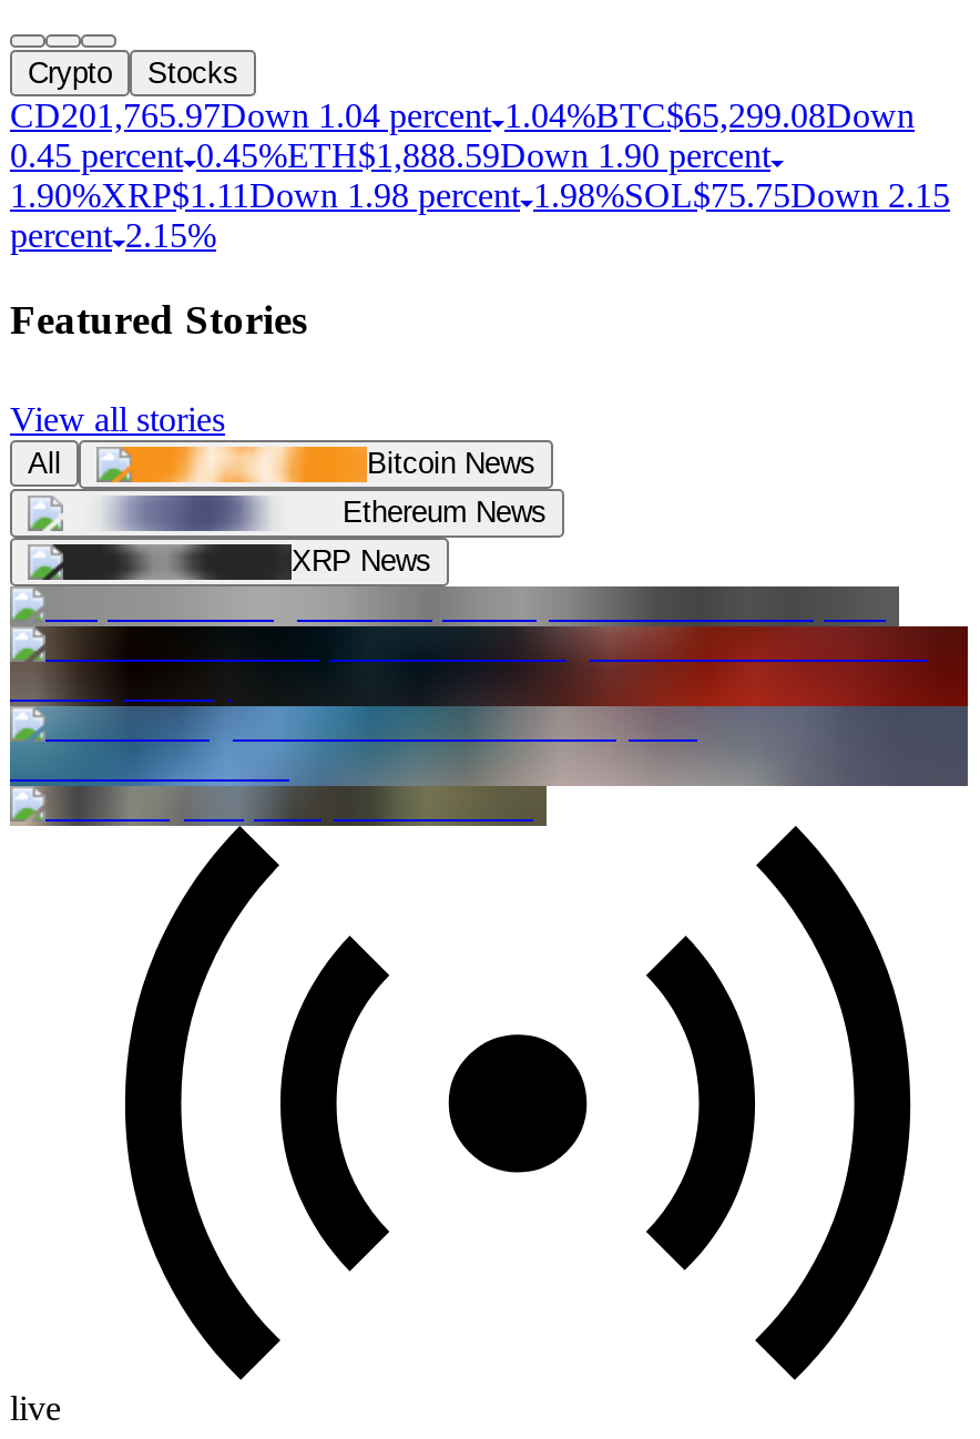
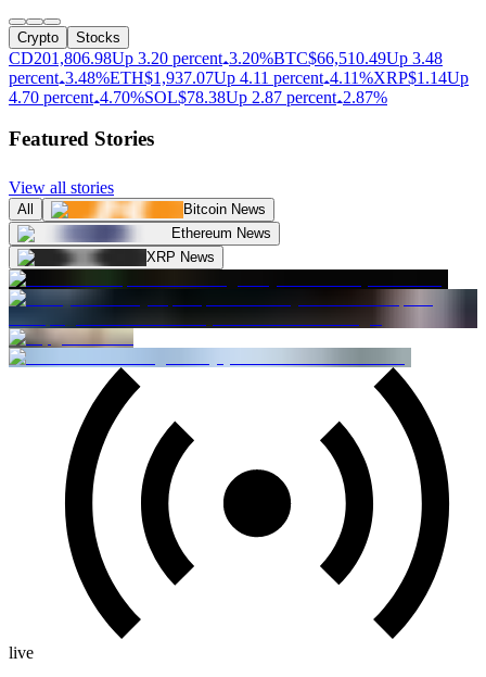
[10,96,950,253] CD201,765.97Down 1.04 percent 1.04%BTC$65,299.08Down | 0.45 percent 0.45%ETH$1,888.59Down 1.90 percent | 1.90%XRP$1.11 Down 1.98 percent 1.98%SOL $75.75Down 2.15 | percent 2.15% -> [9,48,469,106] CD201,806.98Up 3.20 percent 3.20%BTC$66,510.49 Up 3.48 | percent 3.48%ETH$1,937.07 Up 4.11 percent 4.11%XRP$1.14 Up | 4.70 percent 4.70%SOL $78.38 Up 2.87 percent 2.87%
[10,584,970,828] [image] -> [9,269,477,367] [image]

